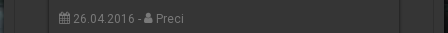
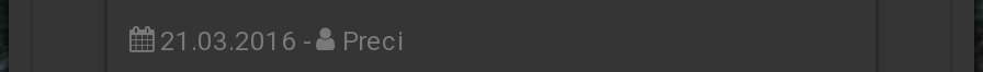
[70,12,184,26] 26.04.2016 - Preci -> [154,26,404,57] 21.03.2016 - Preci

